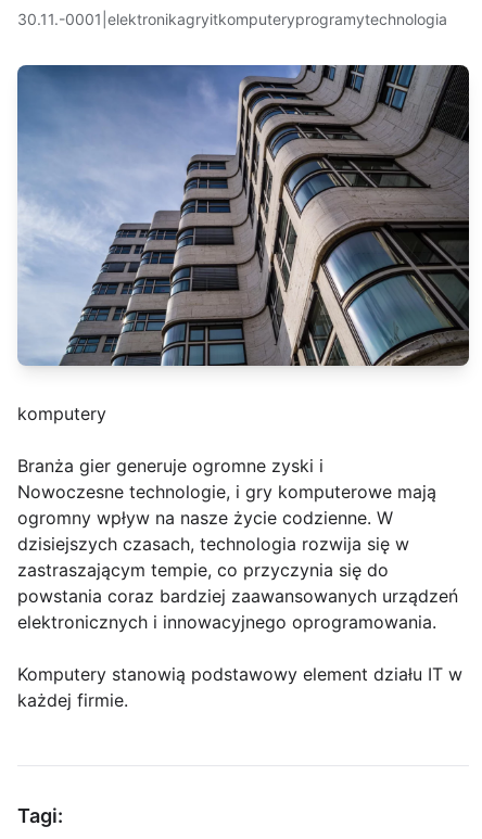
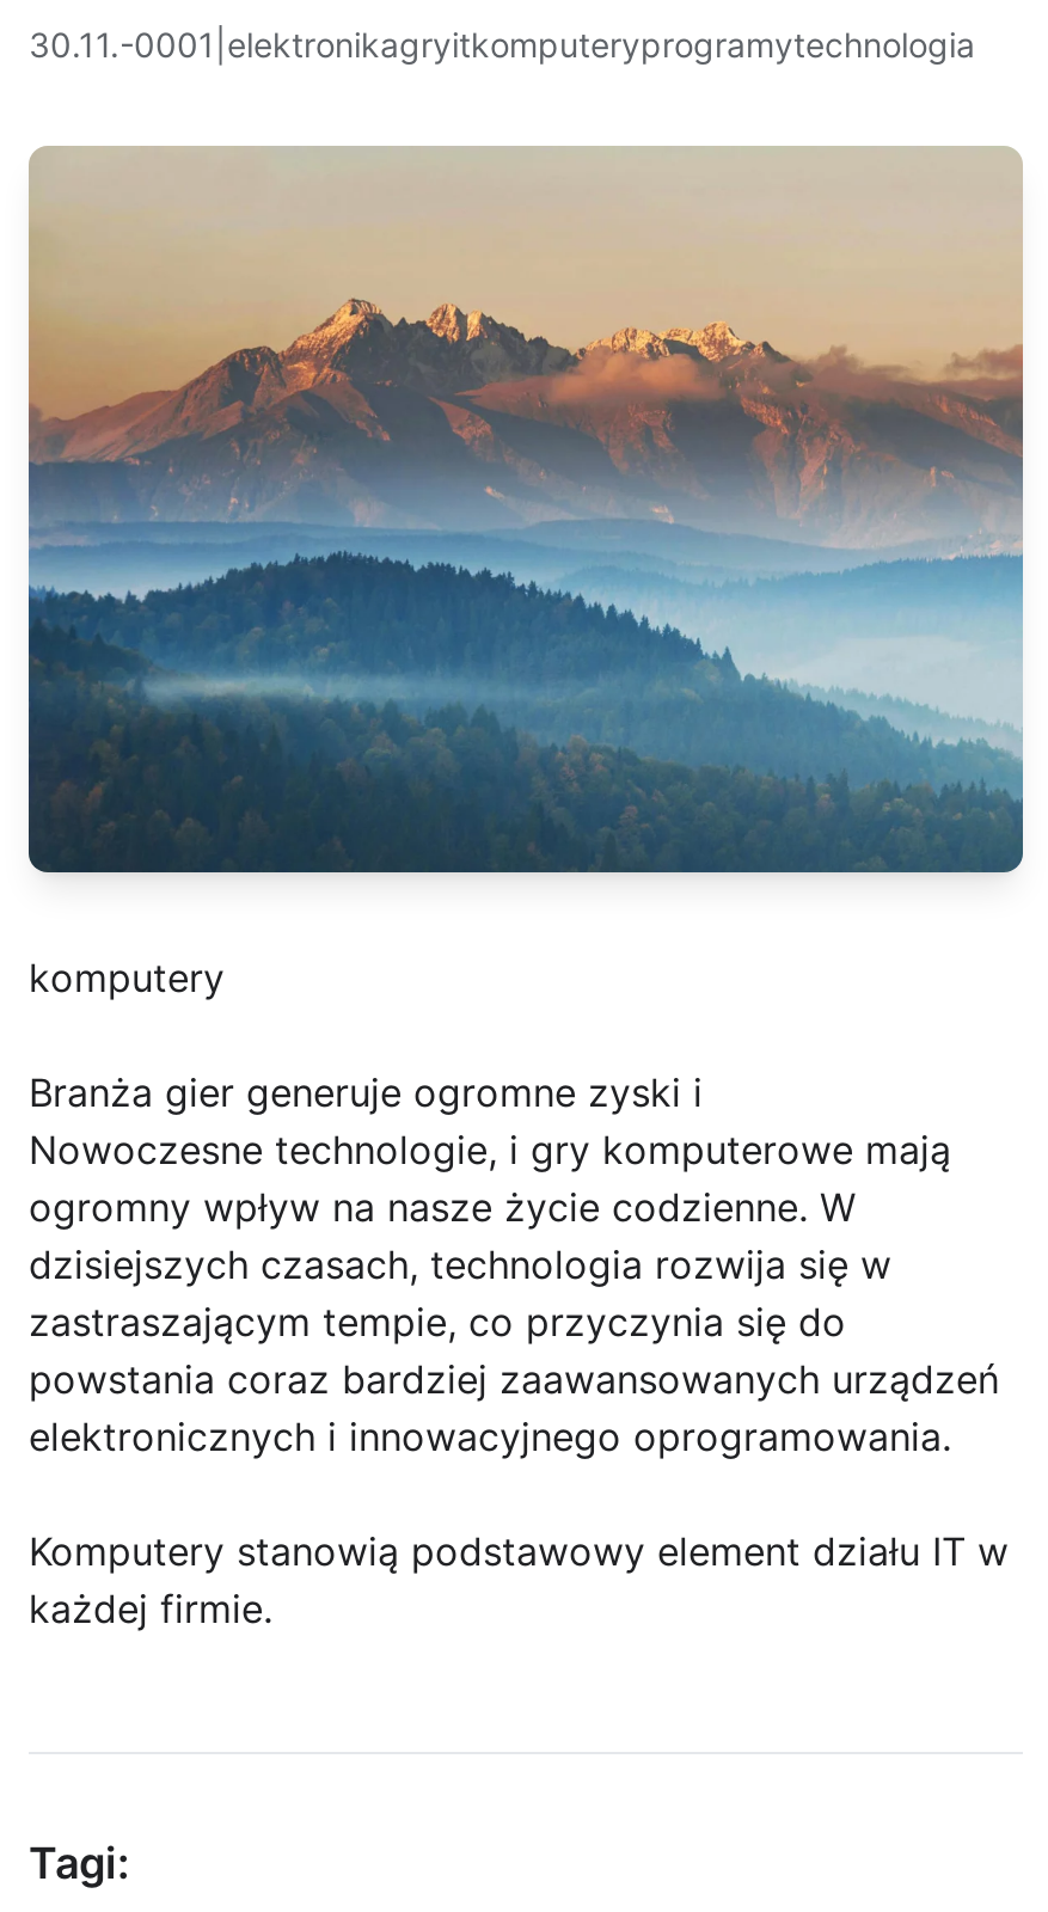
[16,64,470,367] [image] -> [26,146,1025,875] [image]

